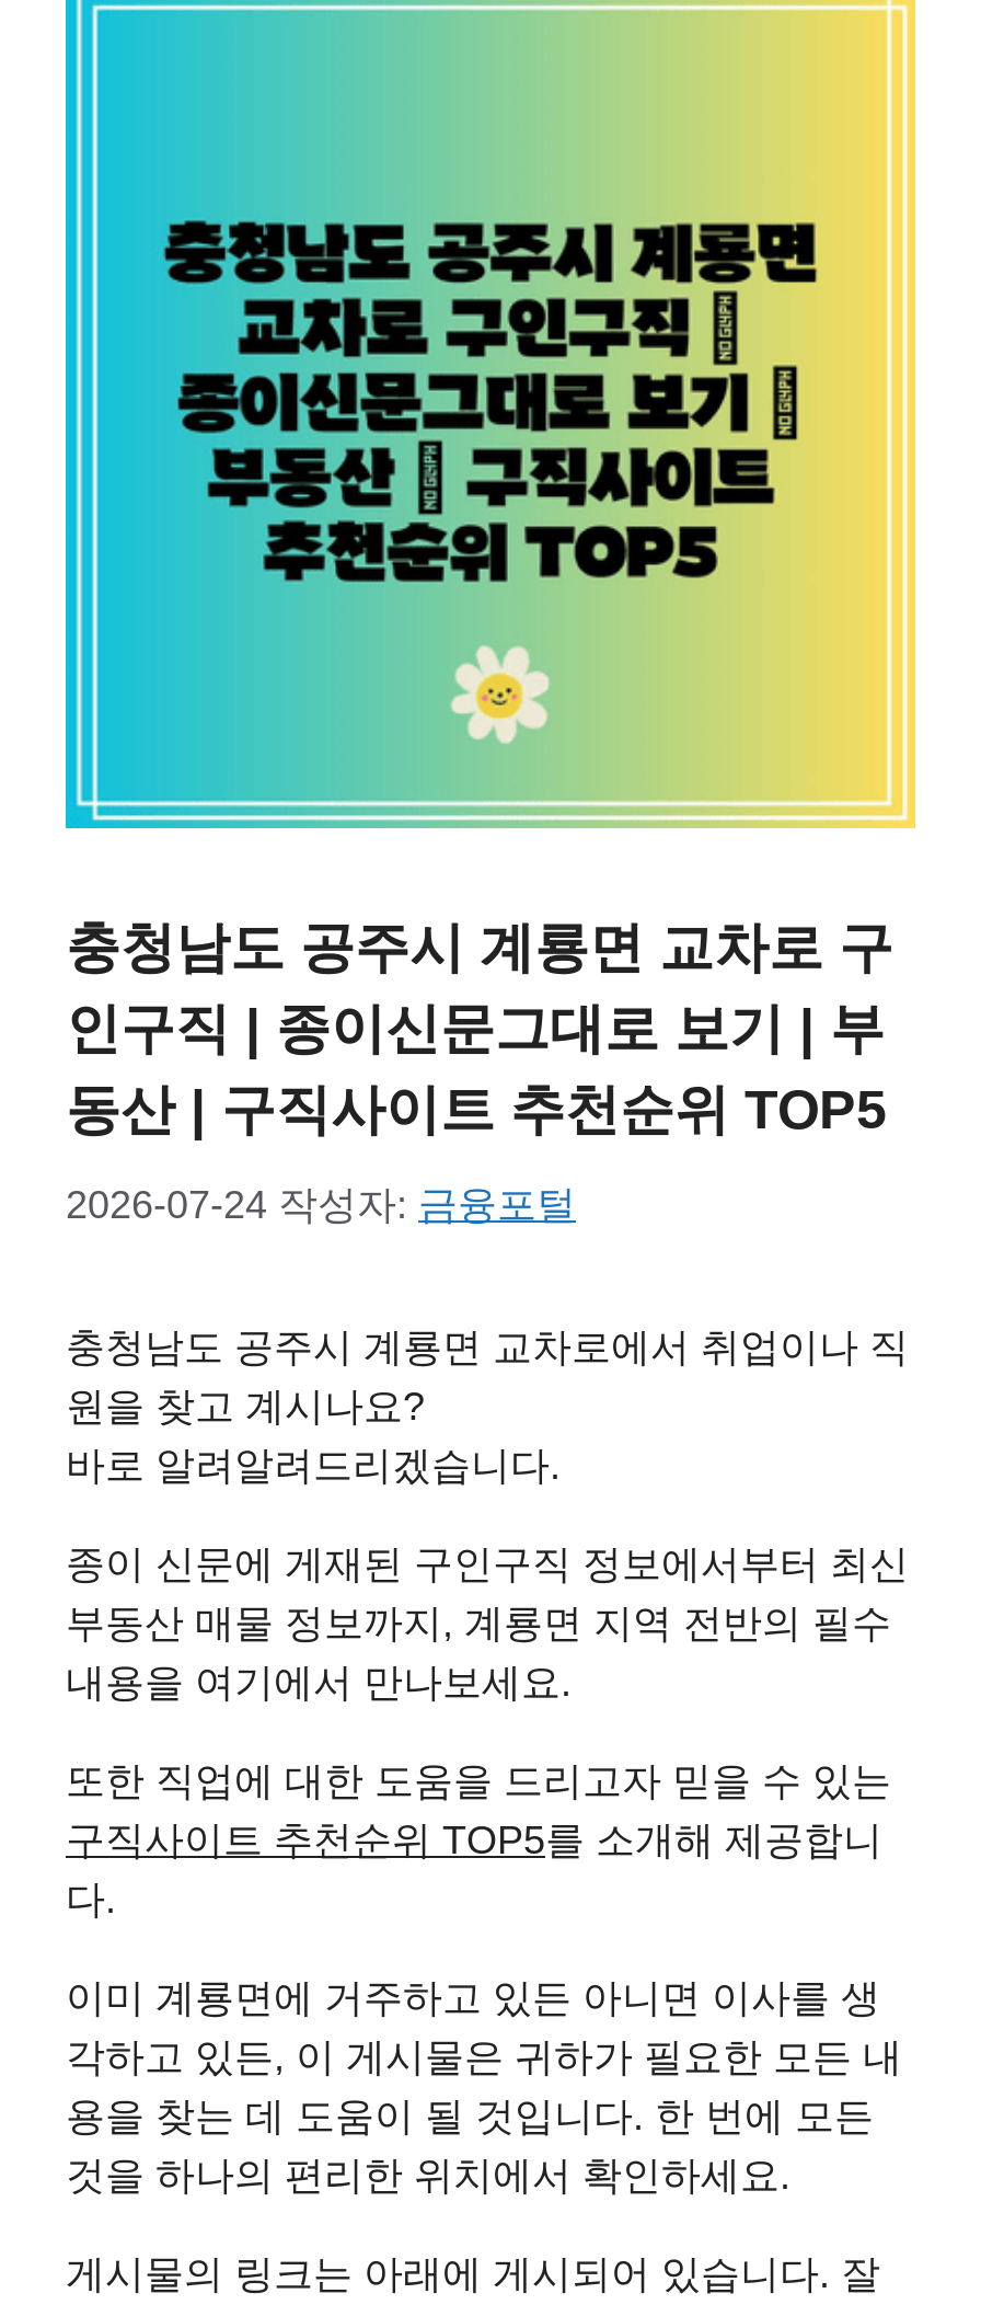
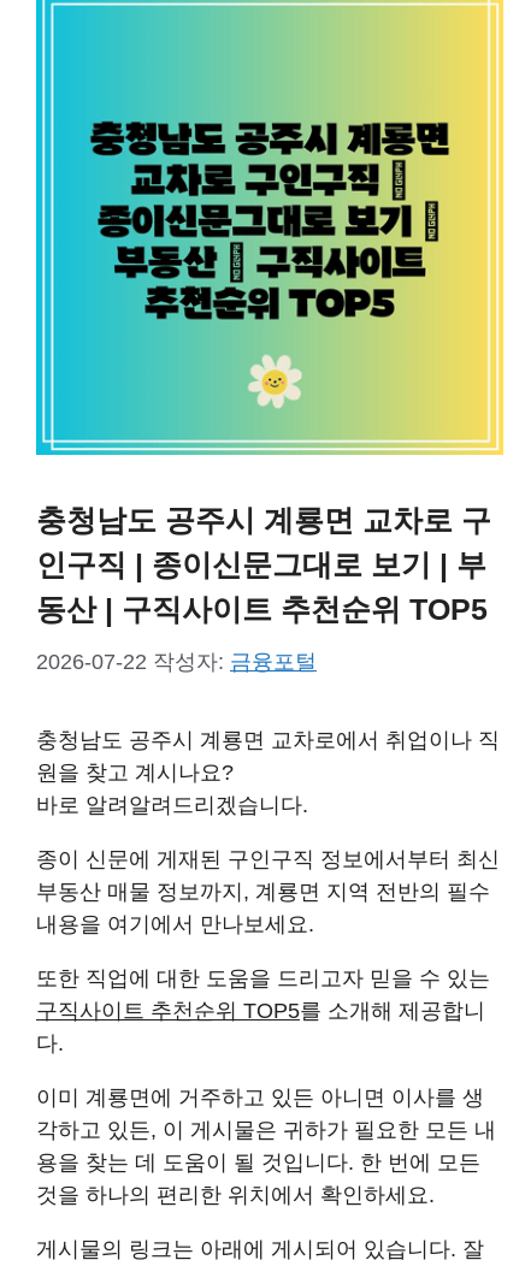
[66,1183,576,1227] 2026-07-24 작성자: 금융포털 -> [36,650,317,674] 2026-07-22 작성자: 금융포털

